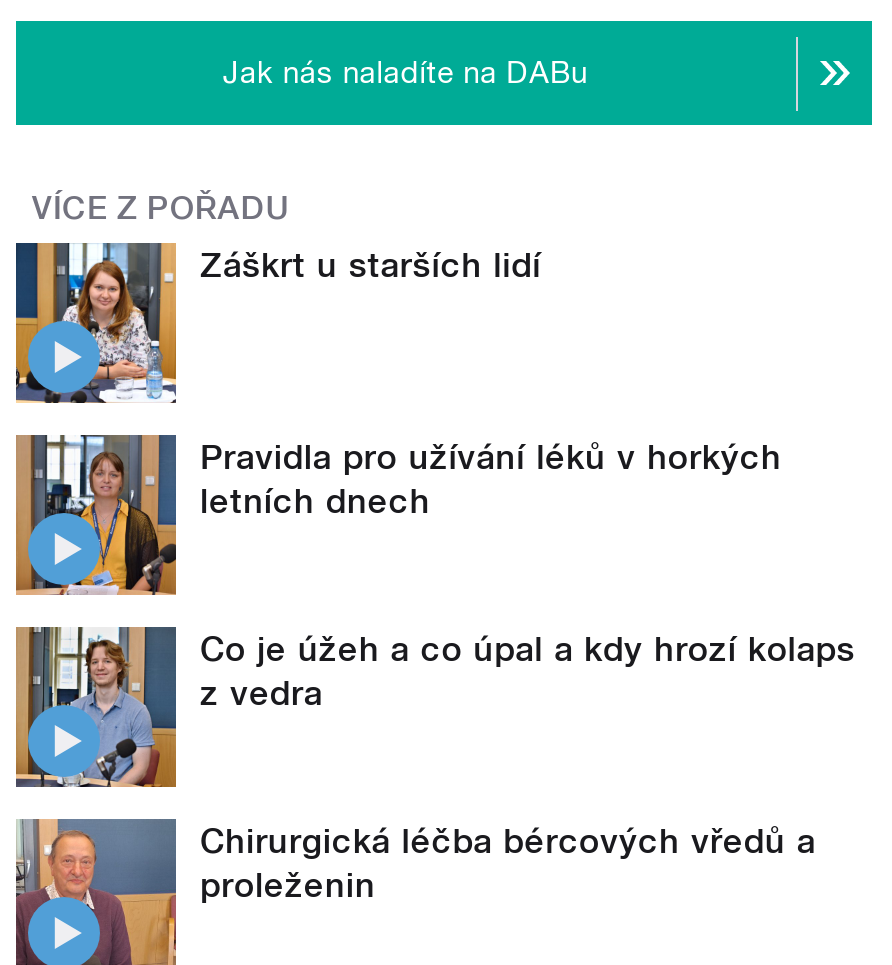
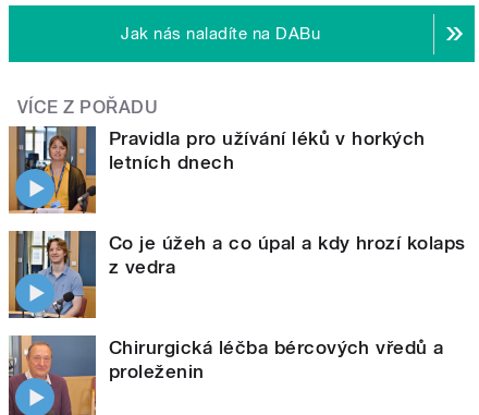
[14,241,541,405] [image] | Záškrt u starších lidí -> none

